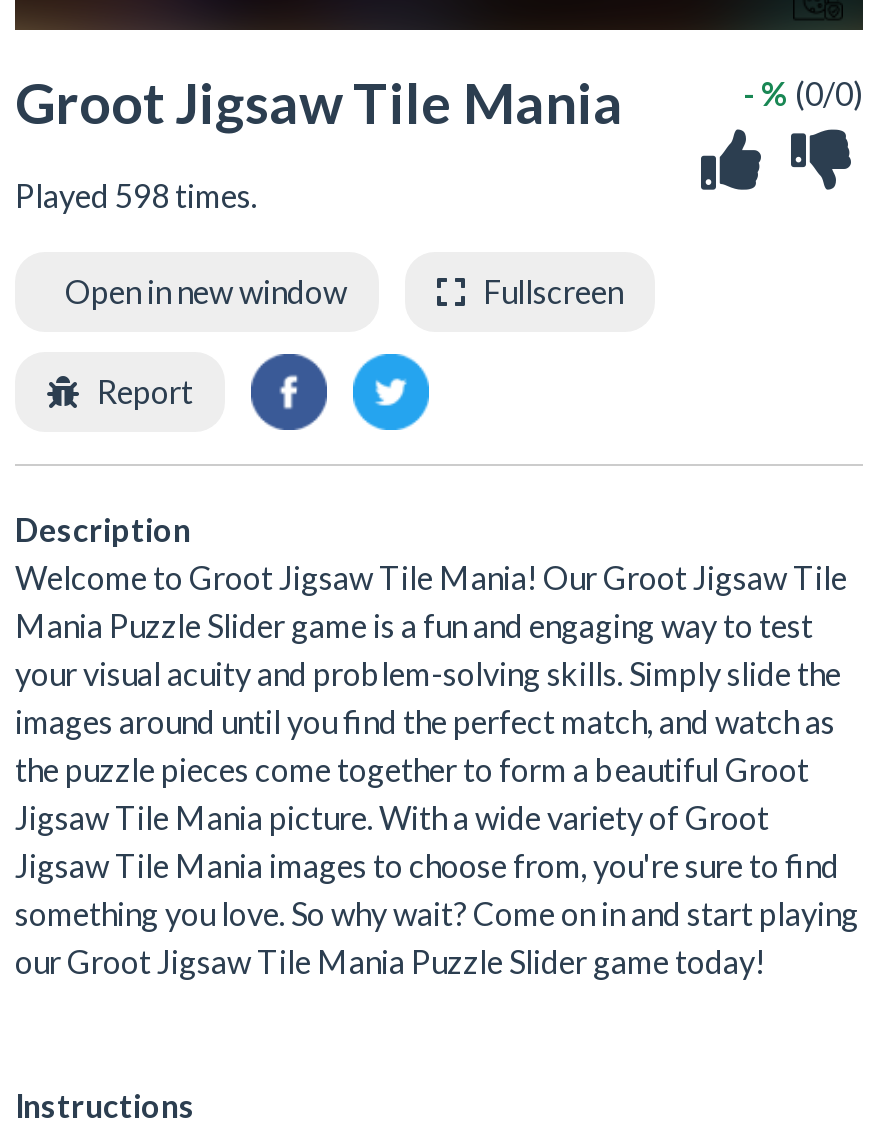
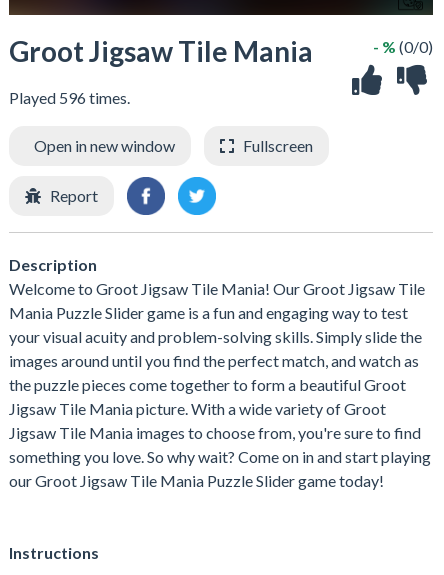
[15,175,257,213] Played 598 times. -> [9,88,130,107] Played 596 times.

